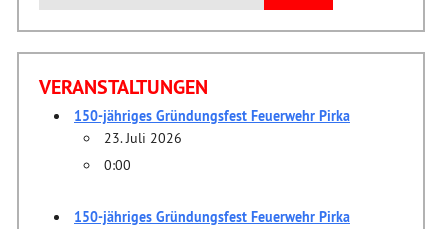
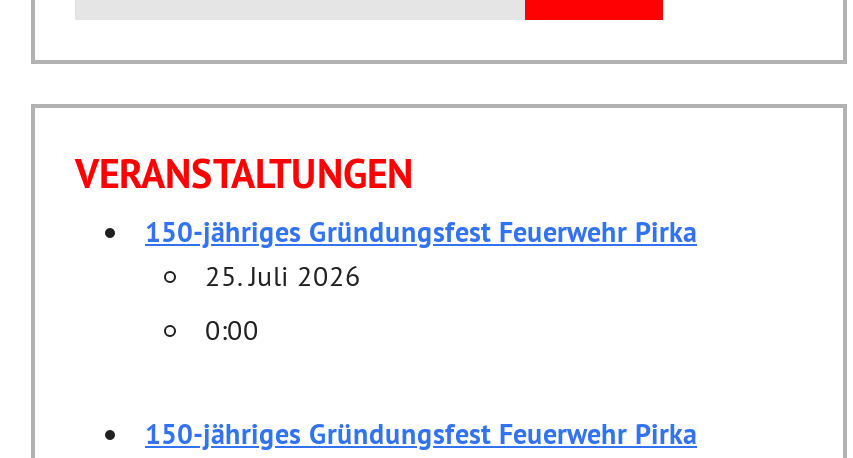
[104,129,182,147] 23. Juli 2026 -> [205,259,361,295] 25. Juli 2026

